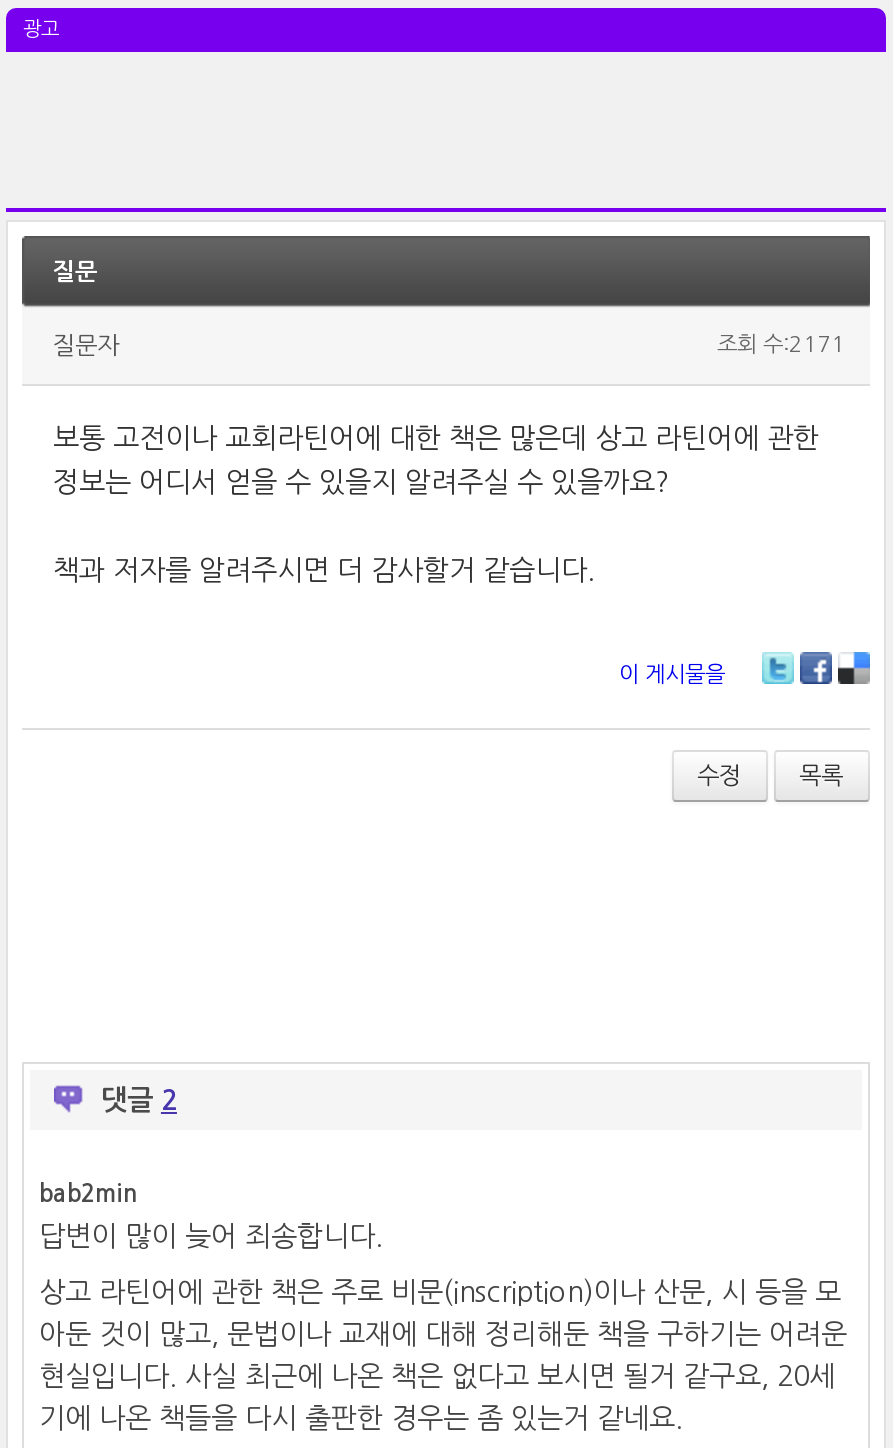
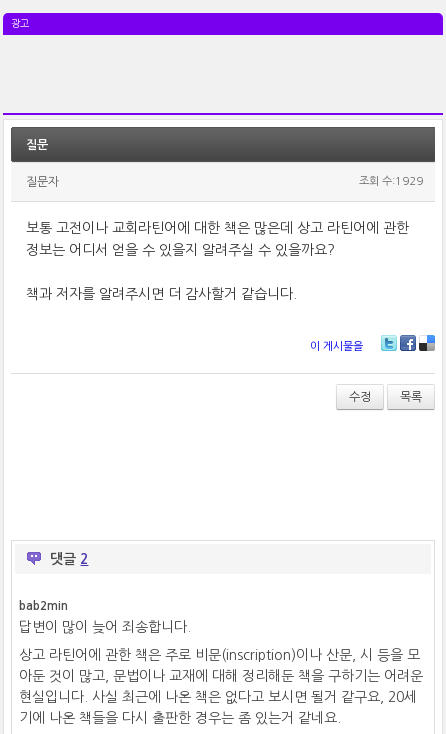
[717,333,845,355] 조회 수:2171 -> [358,176,422,187] 조회 수:1929

